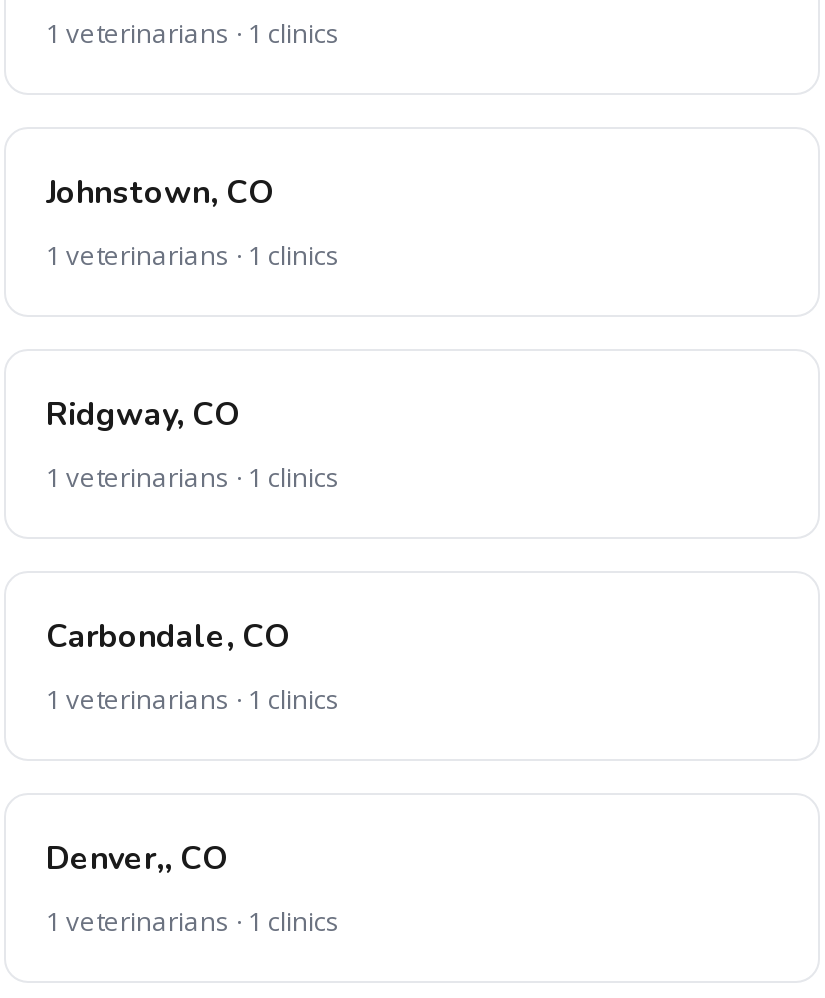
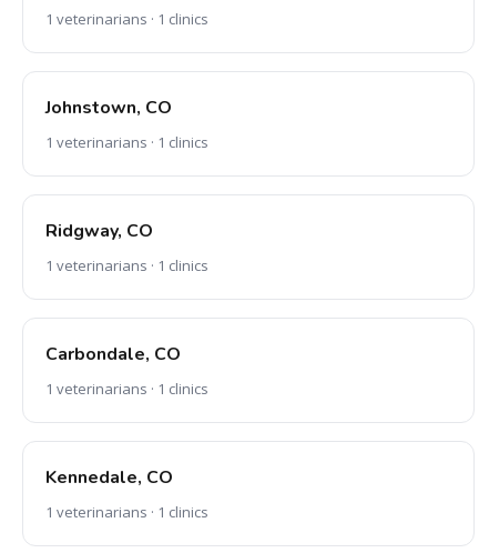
[46,837,228,881] Denver,, CO -> [45,465,173,490] Kennedale, CO

